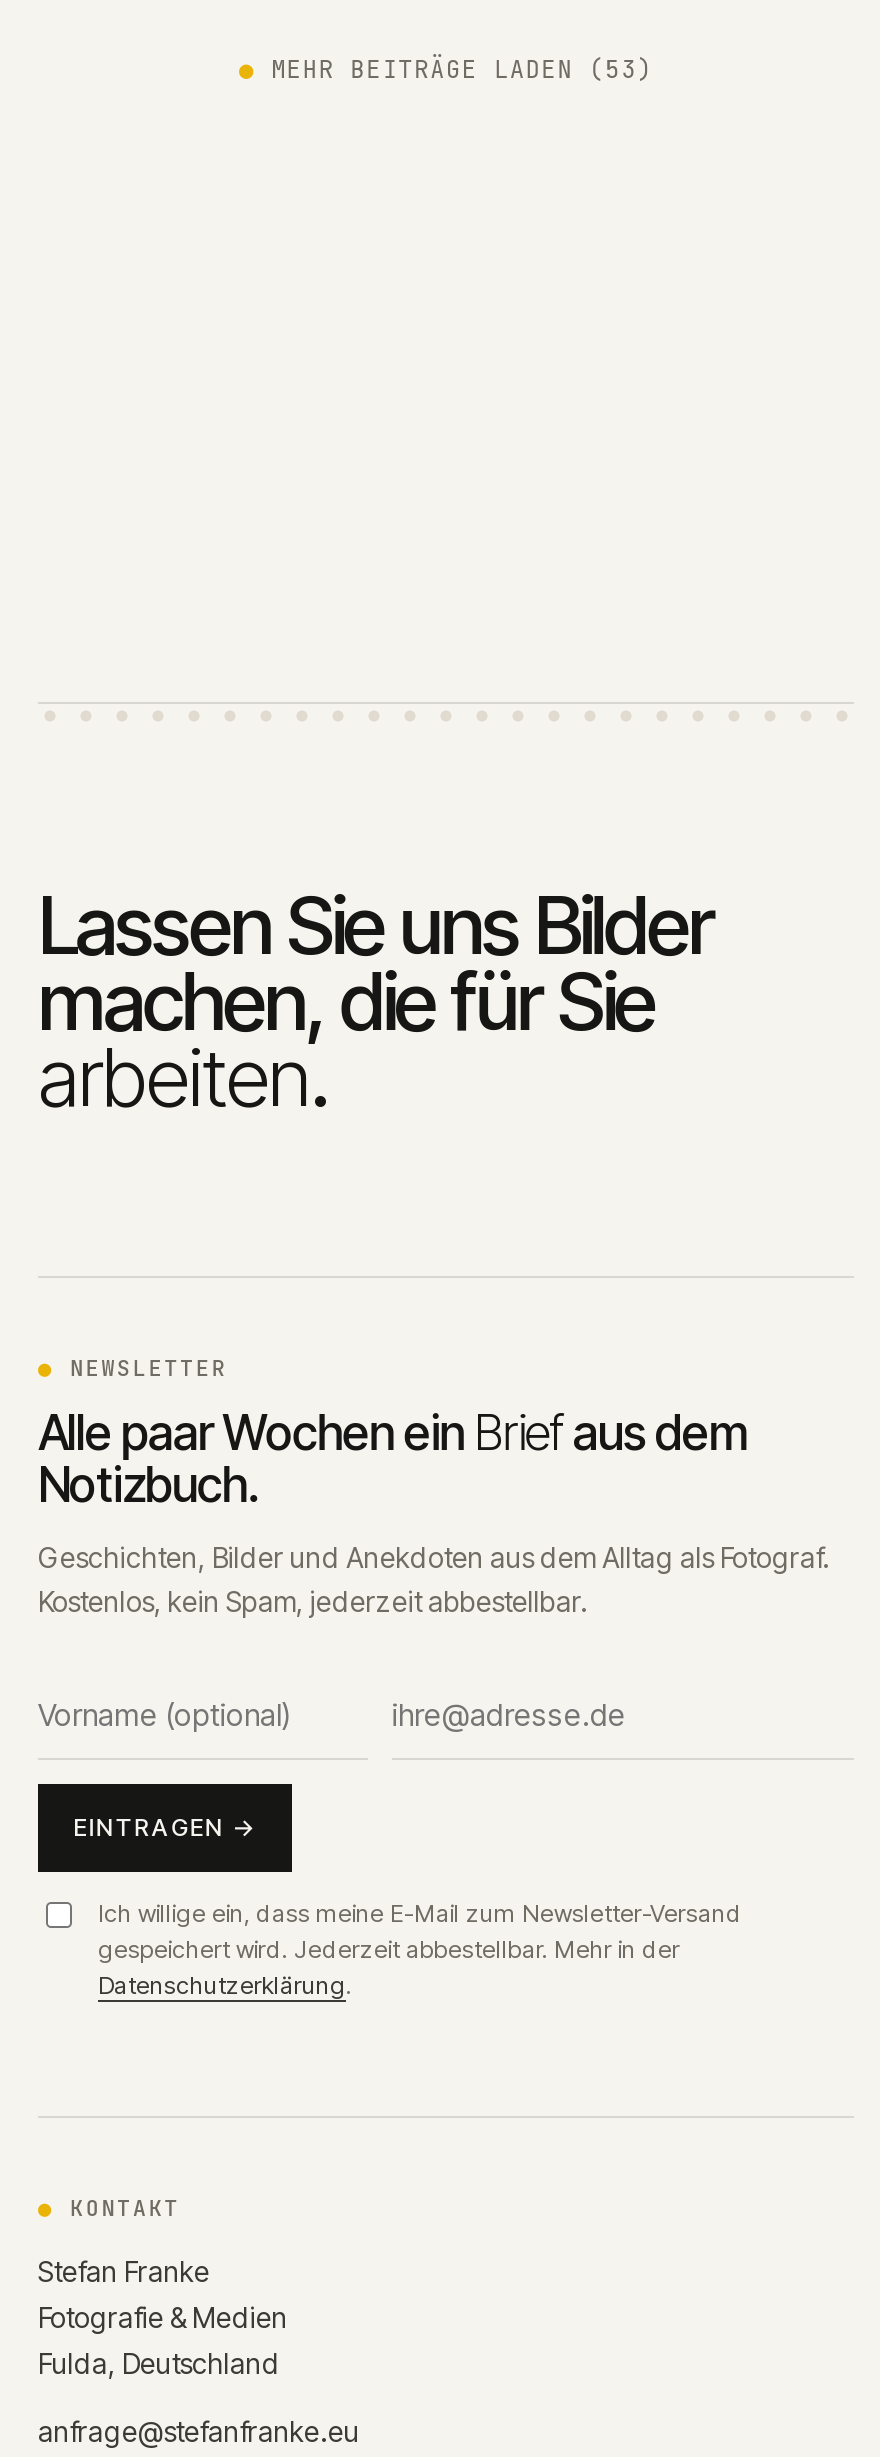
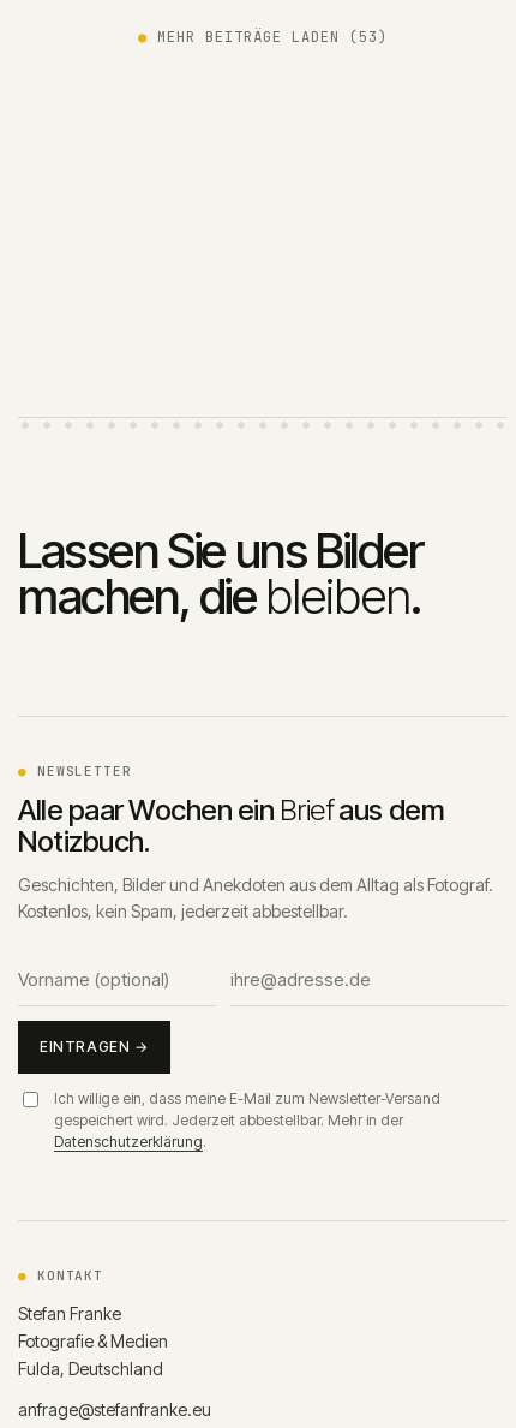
[38,952,655,1126] machen, die für Sie | arbeiten. -> [18,567,421,626] machen, diebleiben.

